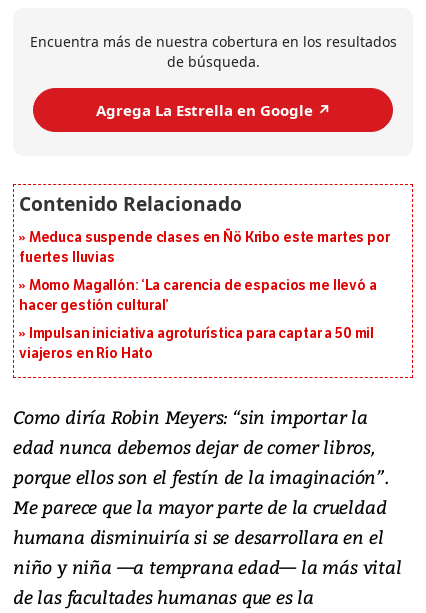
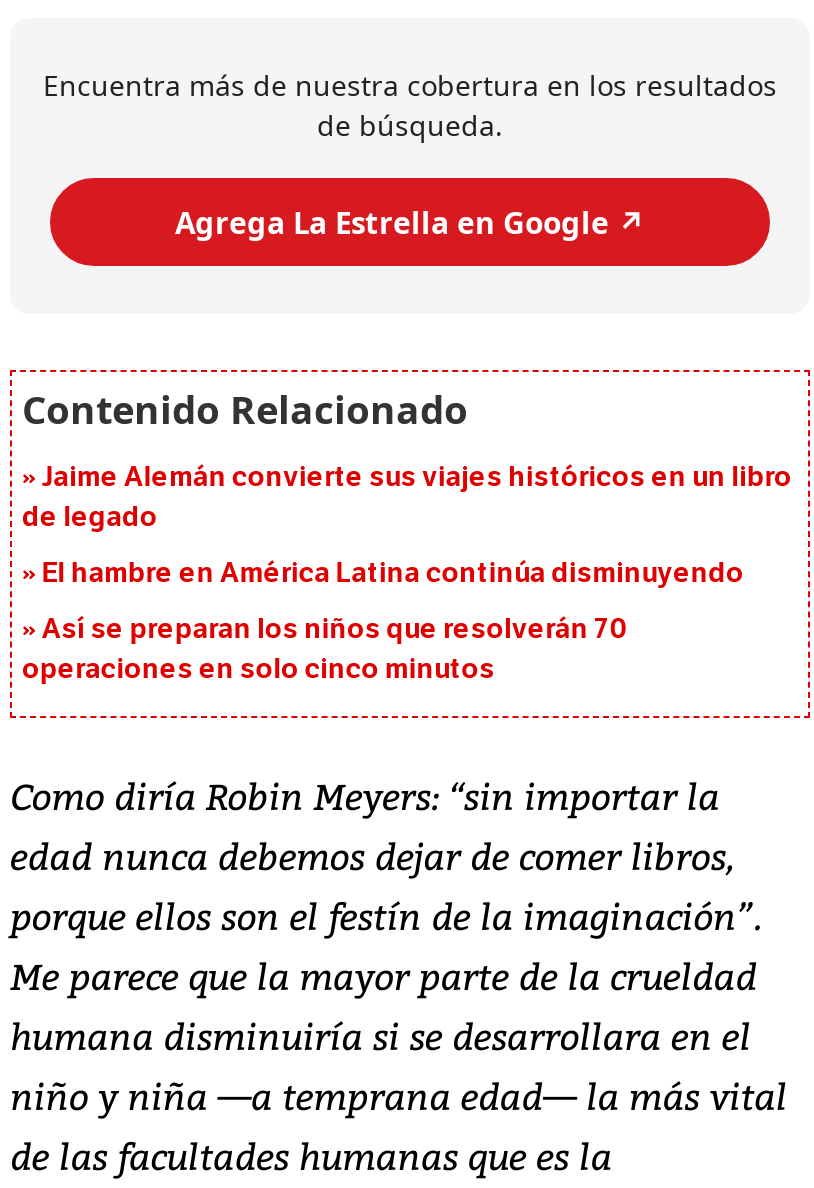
[19,229,390,266] Meduca suspende clases en Ñö Kribo este martes por | fuertes lluvias -> [22,461,792,535] Jaime Alemán convierte sus viajes históricos en un libro | de legado
[19,277,377,314] Momo Magallón: ‘La carencia de espacios me llevó a | hacer gestión cultural’ -> [42,557,744,591] El hambre en América Latina continúa disminuyendo
[19,325,374,362] Impulsan iniciativa agroturística para captar a 50 mil | viajeros en Río Hato -> [22,613,627,687] Así se preparan los niños que resolverán 70 | operaciones en solo cinco minutos

